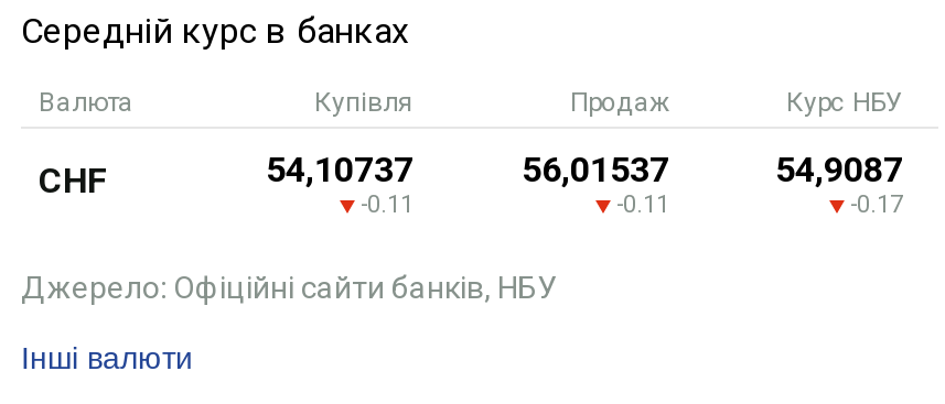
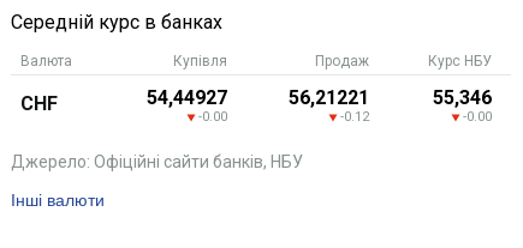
[266,149,414,190] 54,10737 -> [147,86,227,109] 54,44927
[522,149,669,190] 56,01537 -> [289,86,369,109] 56,21221
[775,149,903,190] 54,9087 -> [433,86,492,109] 55,346
[361,190,414,219] -0.11 -> [198,109,227,125] -0.00
[616,190,669,219] -0.11 -> [340,109,369,125] -0.12
[850,190,903,219] -0.17 -> [463,109,492,125] -0.00

